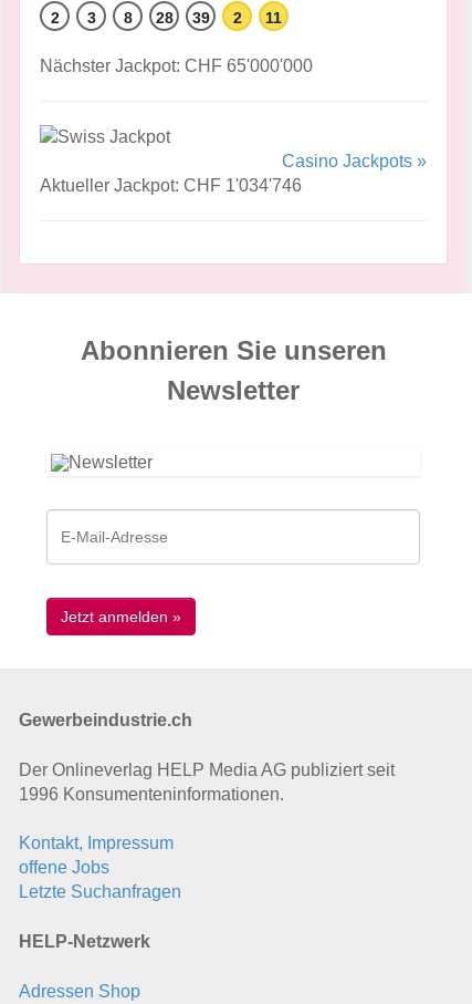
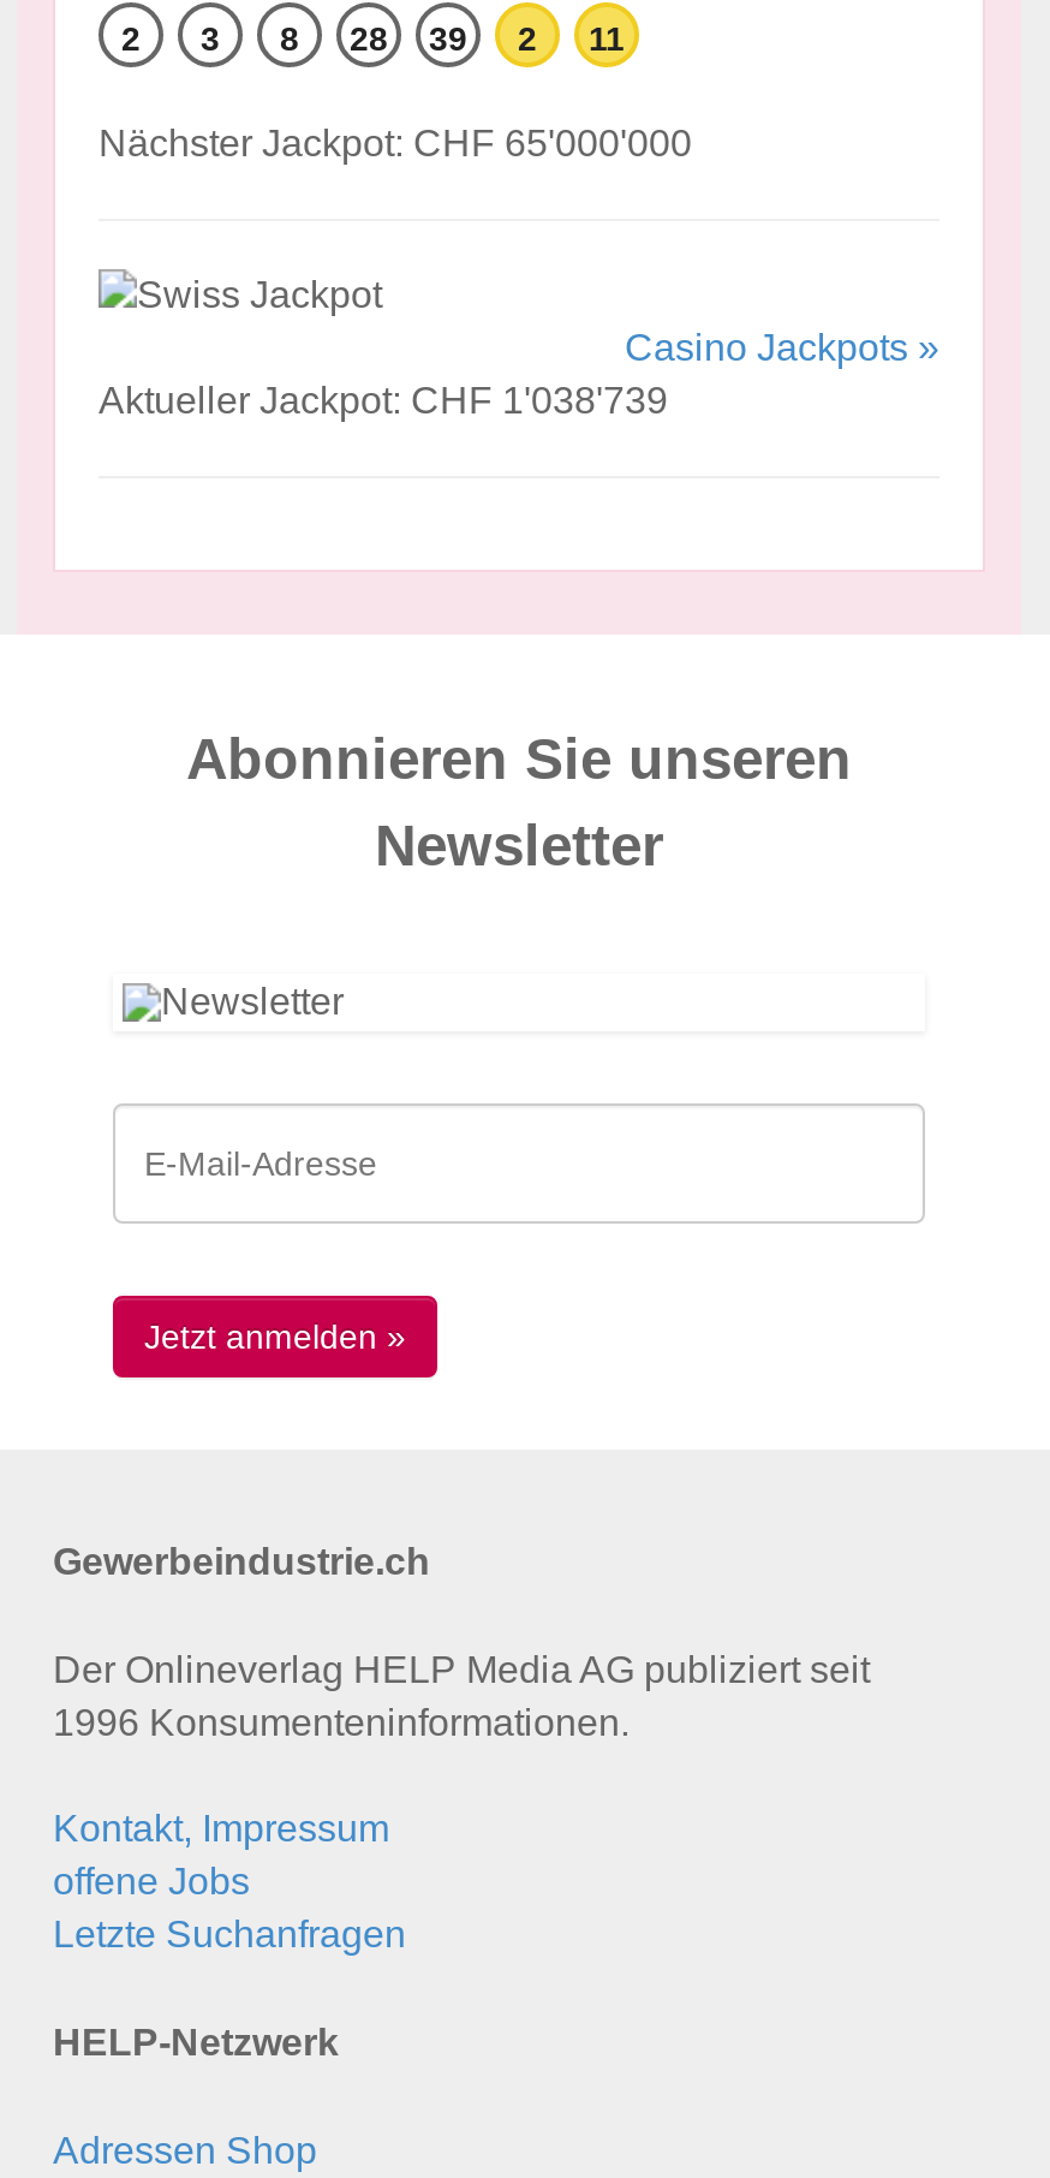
[40,176,302,195] Aktueller Jackpot: CHF 1'034'746 -> [99,380,668,421] Aktueller Jackpot: CHF 1'038'739

